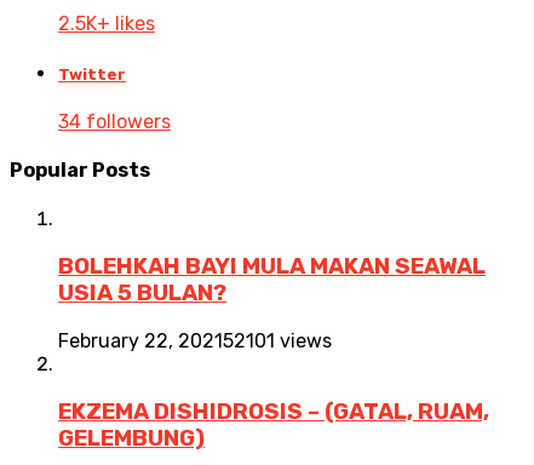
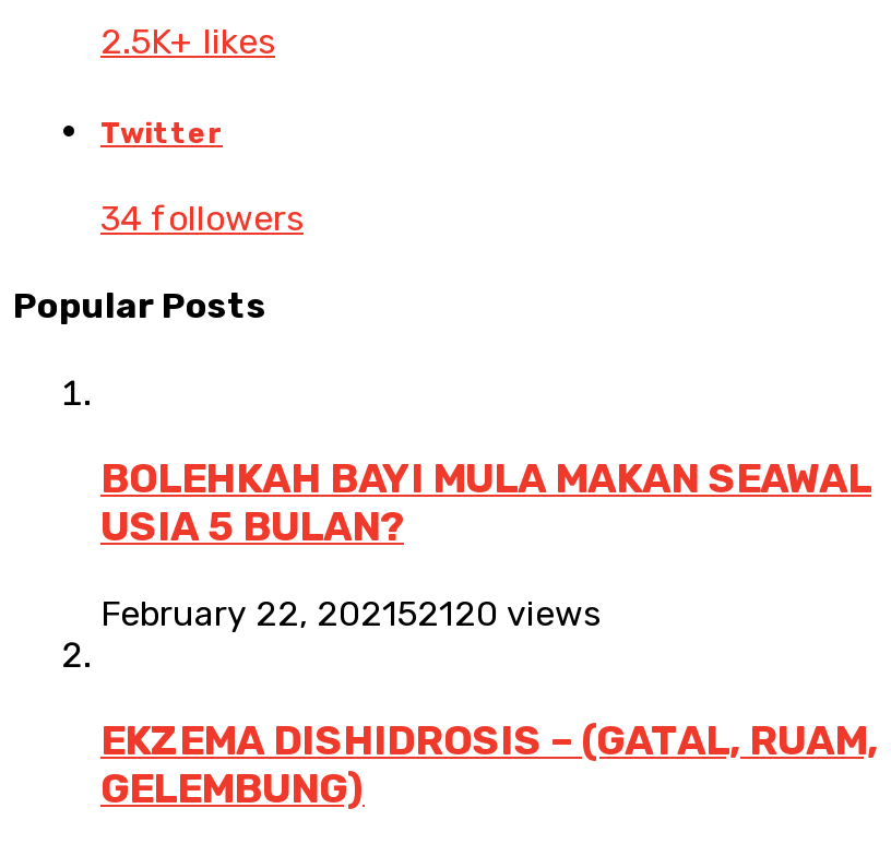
[58,329,332,352] February 22, 202152101 views -> [100,593,601,634] February 22, 202152120 views

